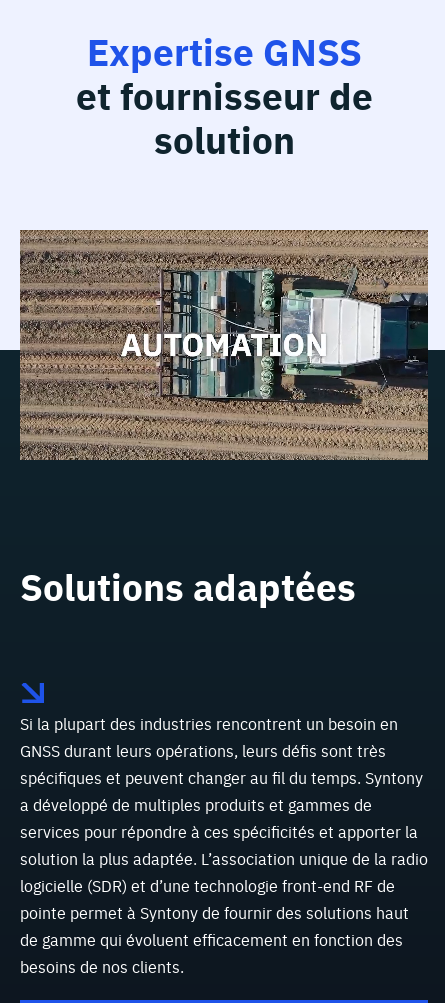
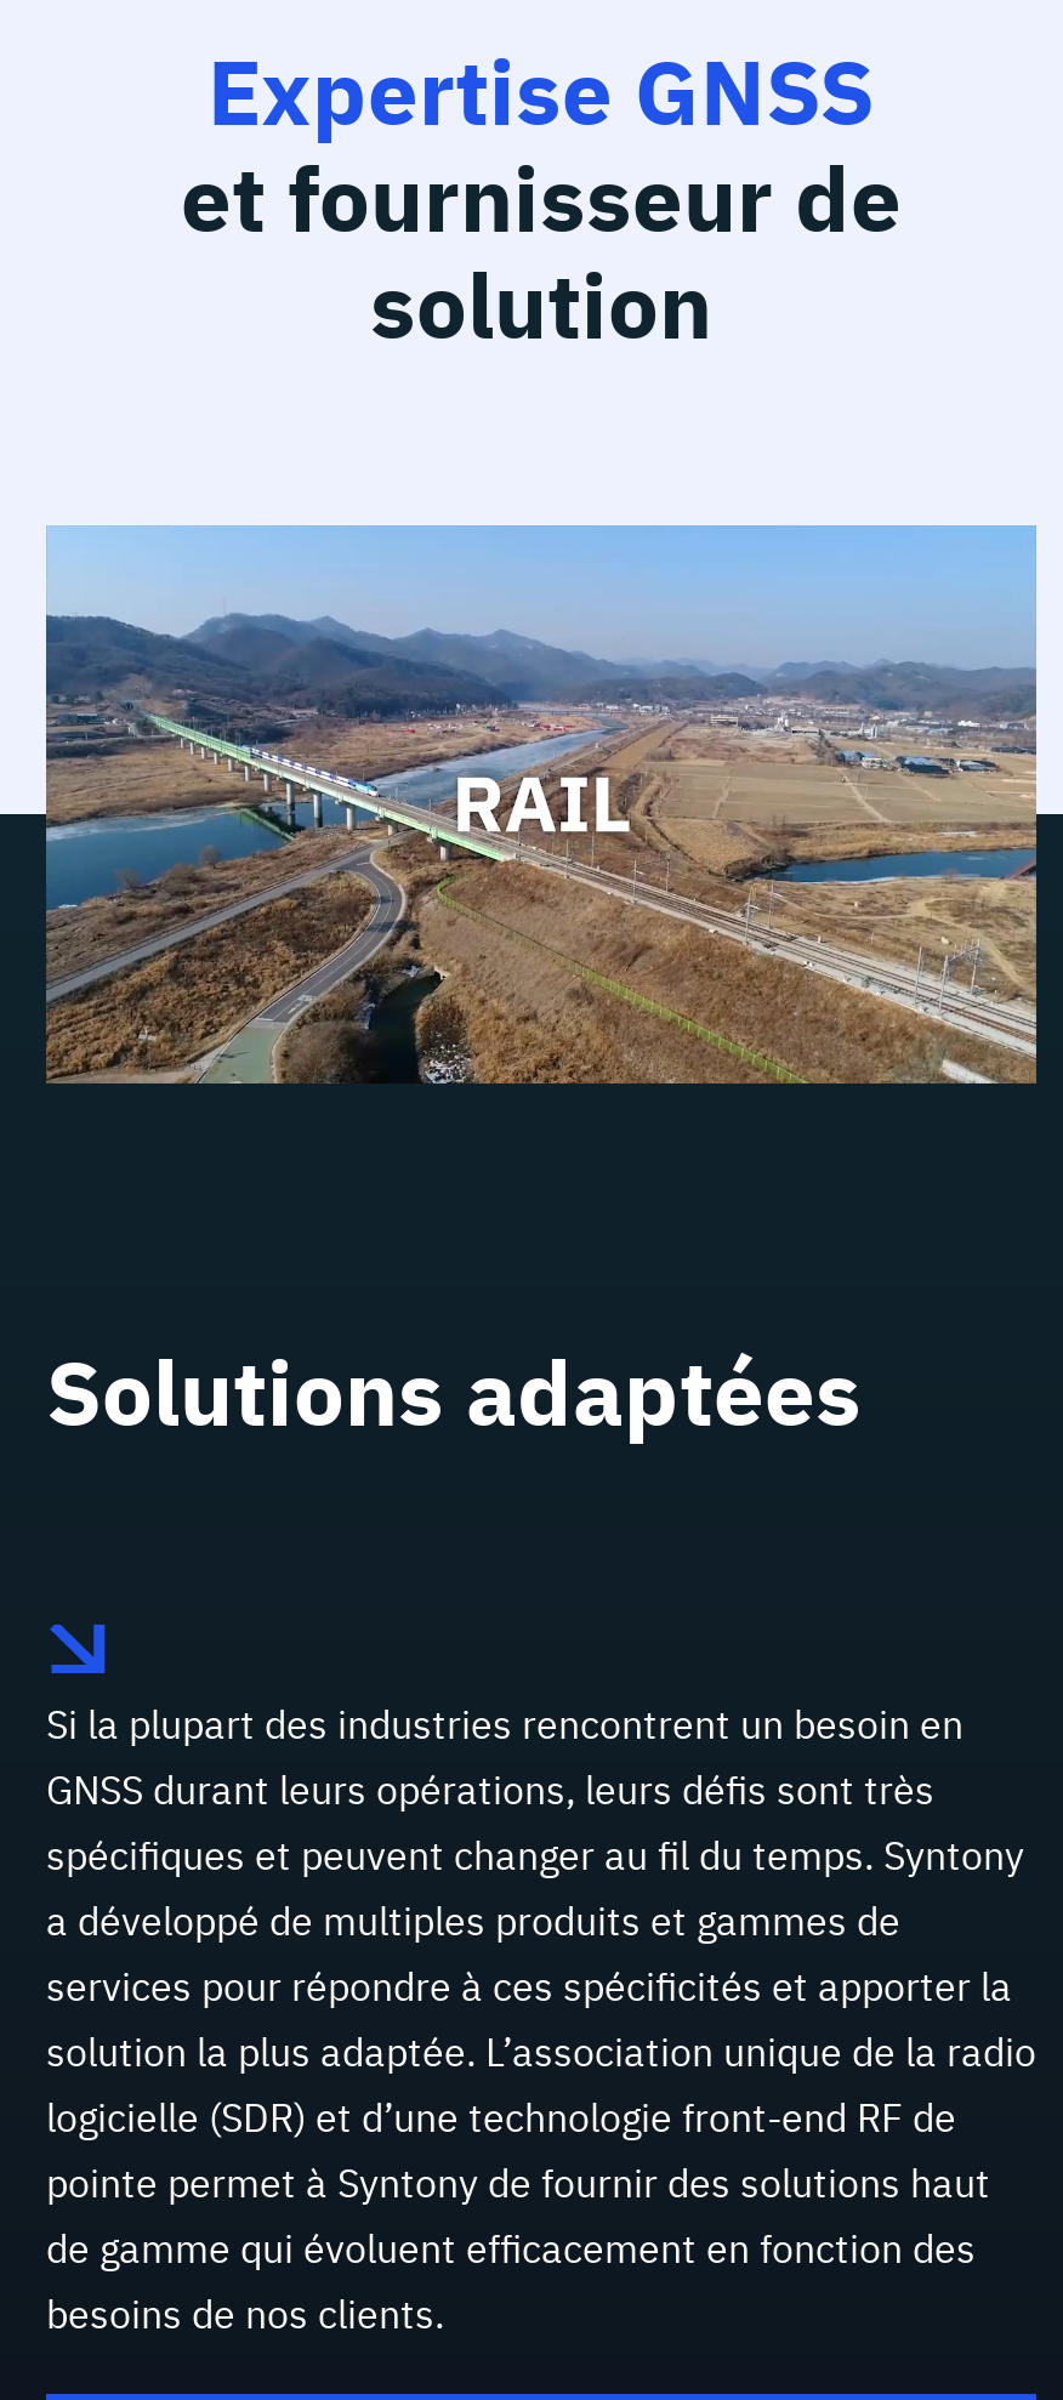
[19,229,429,461] [image] -> [46,525,1039,1084] [image]

